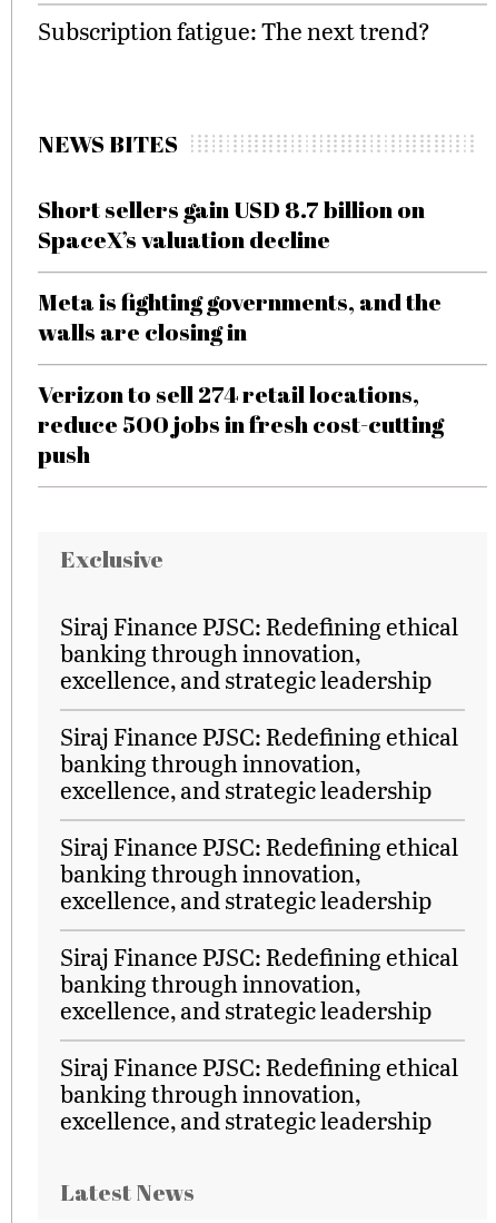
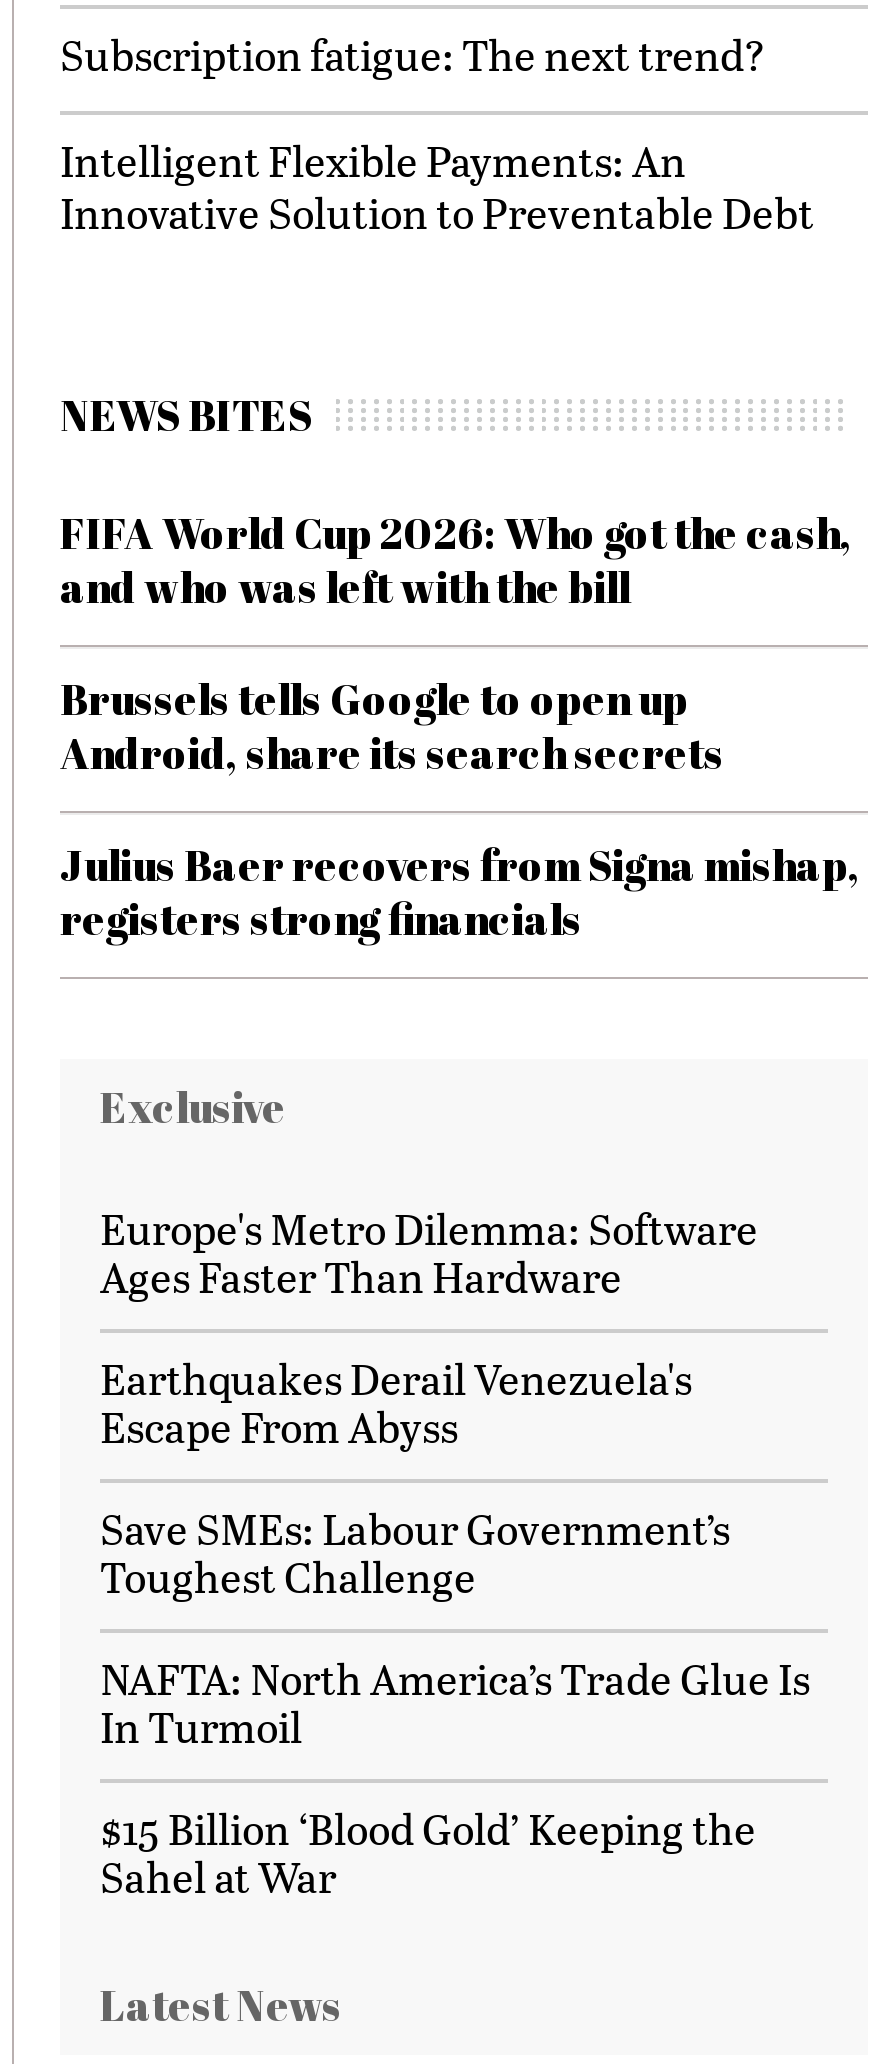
none -> [60,131,814,241] Intelligent Flexible Payments: An | Innovative Solution to Preventable Debt
moved [38,128,178,159] -> [60,387,312,443]: NEWS BITES
[38,194,425,255] Short sellers gain USD 8.7 billion on | SpaceX’s valuation decline -> [60,505,852,615] FIFA World Cup 2026: Who got the cash, | and who was left with the bill
[38,286,442,347] Meta is fighting governments, and the | walls are closing in -> [60,671,724,781] Brussels tells Google to open up | Android, share its search secrets
[38,378,444,470] Verizon to sell 274 retail locations, | reduce 500 jobs in fresh cost-cutting | push -> [60,837,860,947] Julius Baer recovers from Signa mishap, | registers strong financials
moved [60,543,163,574] -> [100,1079,286,1135]: Exclusive
[60,610,458,696] Siraj Finance PJSC: Redefining ethical | banking through innovation, | excellence, and strategic leadership -> [100,1199,758,1305] Europe's Metro Dilemma: Software | Ages Faster Than Hardware
[60,720,458,806] Siraj Finance PJSC: Redefining ethical | banking through innovation, | excellence, and strategic leadership -> [100,1349,692,1455] Earthquakes Derail Venezuela's | Escape From Abyss
[60,830,458,916] Siraj Finance PJSC: Redefining ethical | banking through innovation, | excellence, and strategic leadership -> [100,1499,730,1605] Save SMEs: Labour Government’s | Toughest Challenge
[60,940,458,1026] Siraj Finance PJSC: Redefining ethical | banking through innovation, | excellence, and strategic leadership -> [100,1649,810,1755] NAFTA: North America’s Trade Glue Is | In Turmoil
[60,1051,458,1136] Siraj Finance PJSC: Redefining ethical | banking through innovation, | excellence, and strategic leadership -> [100,1799,756,1905] $15 Billion ‘Blood Gold’ Keeping the | Sahel at War

